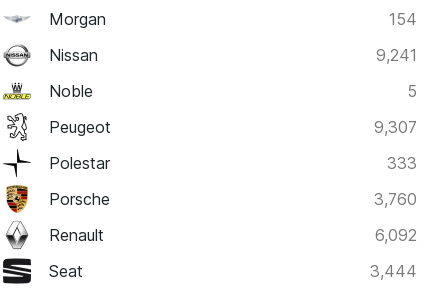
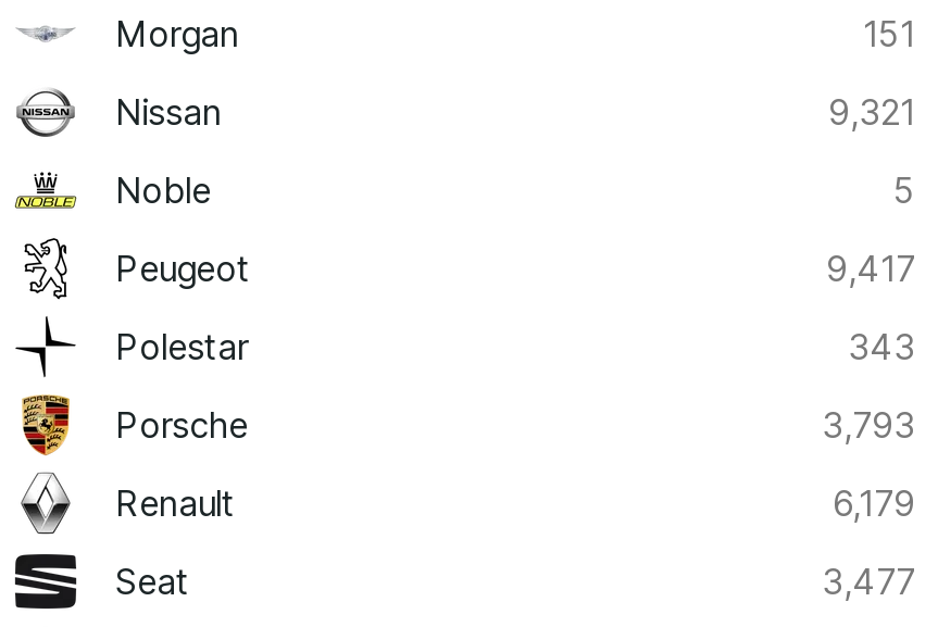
[389,8,417,28] 154 -> [863,11,915,54] 151
[376,44,417,64] 9,241 -> [828,89,915,133] 9,321
[374,116,417,136] 9,307 -> [826,246,915,289] 9,417
[387,152,417,172] 333 -> [848,324,915,367] 343
[374,188,417,208] 3,760 -> [822,402,915,446] 3,793
[375,224,417,244] 6,092 -> [833,480,915,524] 6,179
[370,260,417,280] 3,444 -> [822,559,915,602] 3,477

